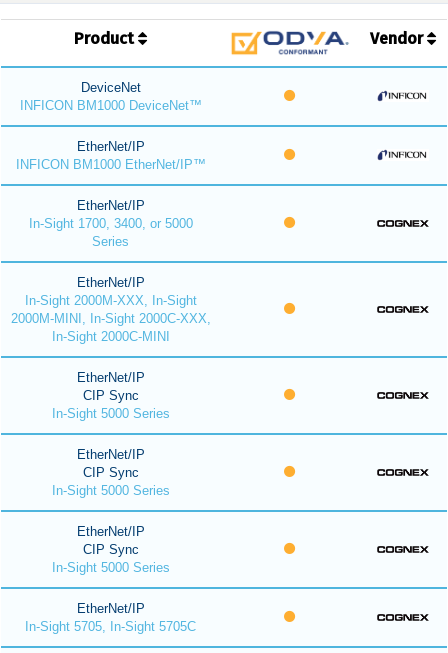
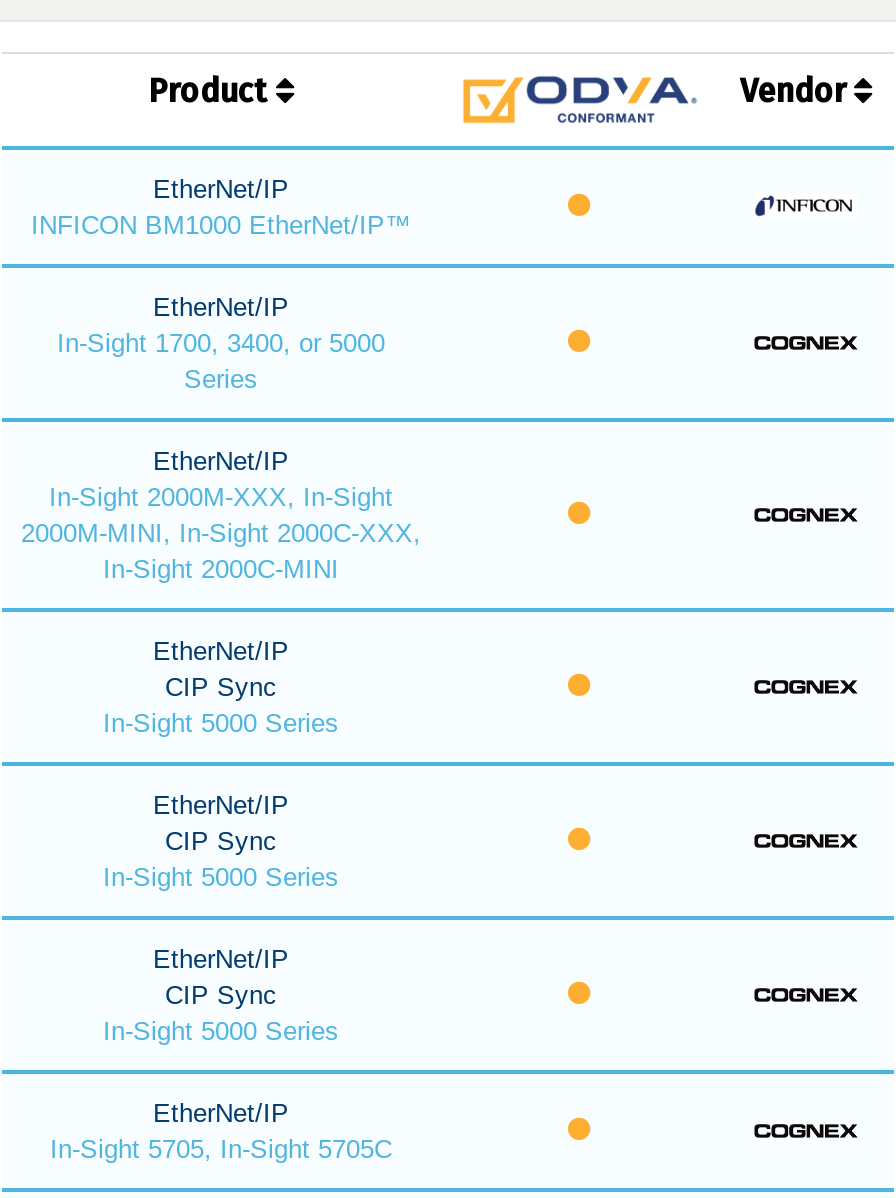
[19,80,201,113] DeviceNet | INFICON BM1000 DeviceNet™ -> none

